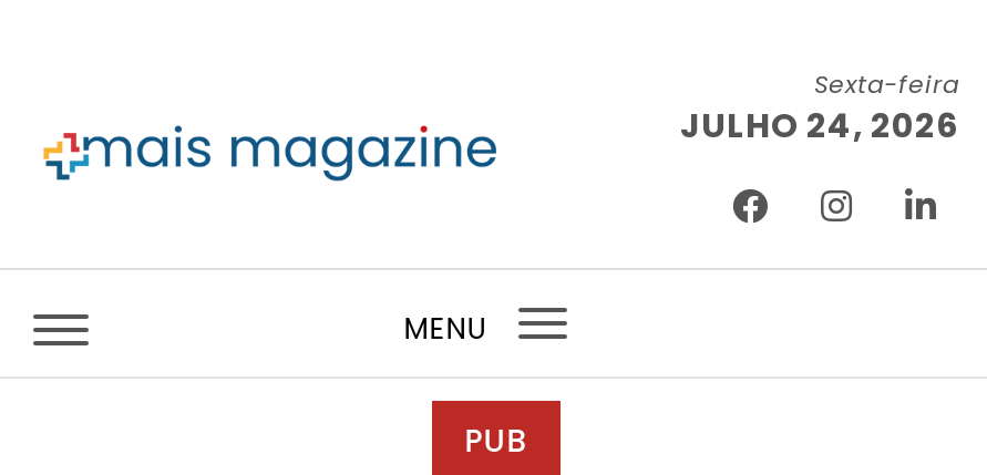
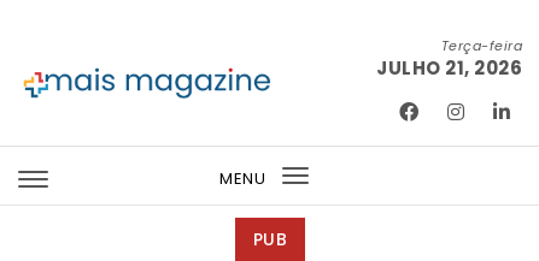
[680,66,959,148] Sexta-feira | JULHO 24, 2026 -> [376,36,522,81] Terça-feira | JULHO 21, 2026

